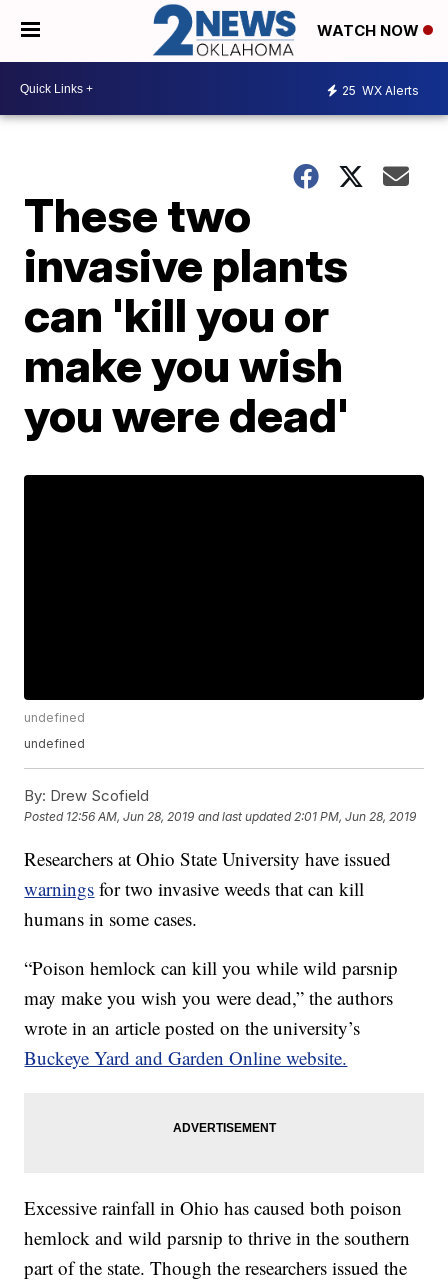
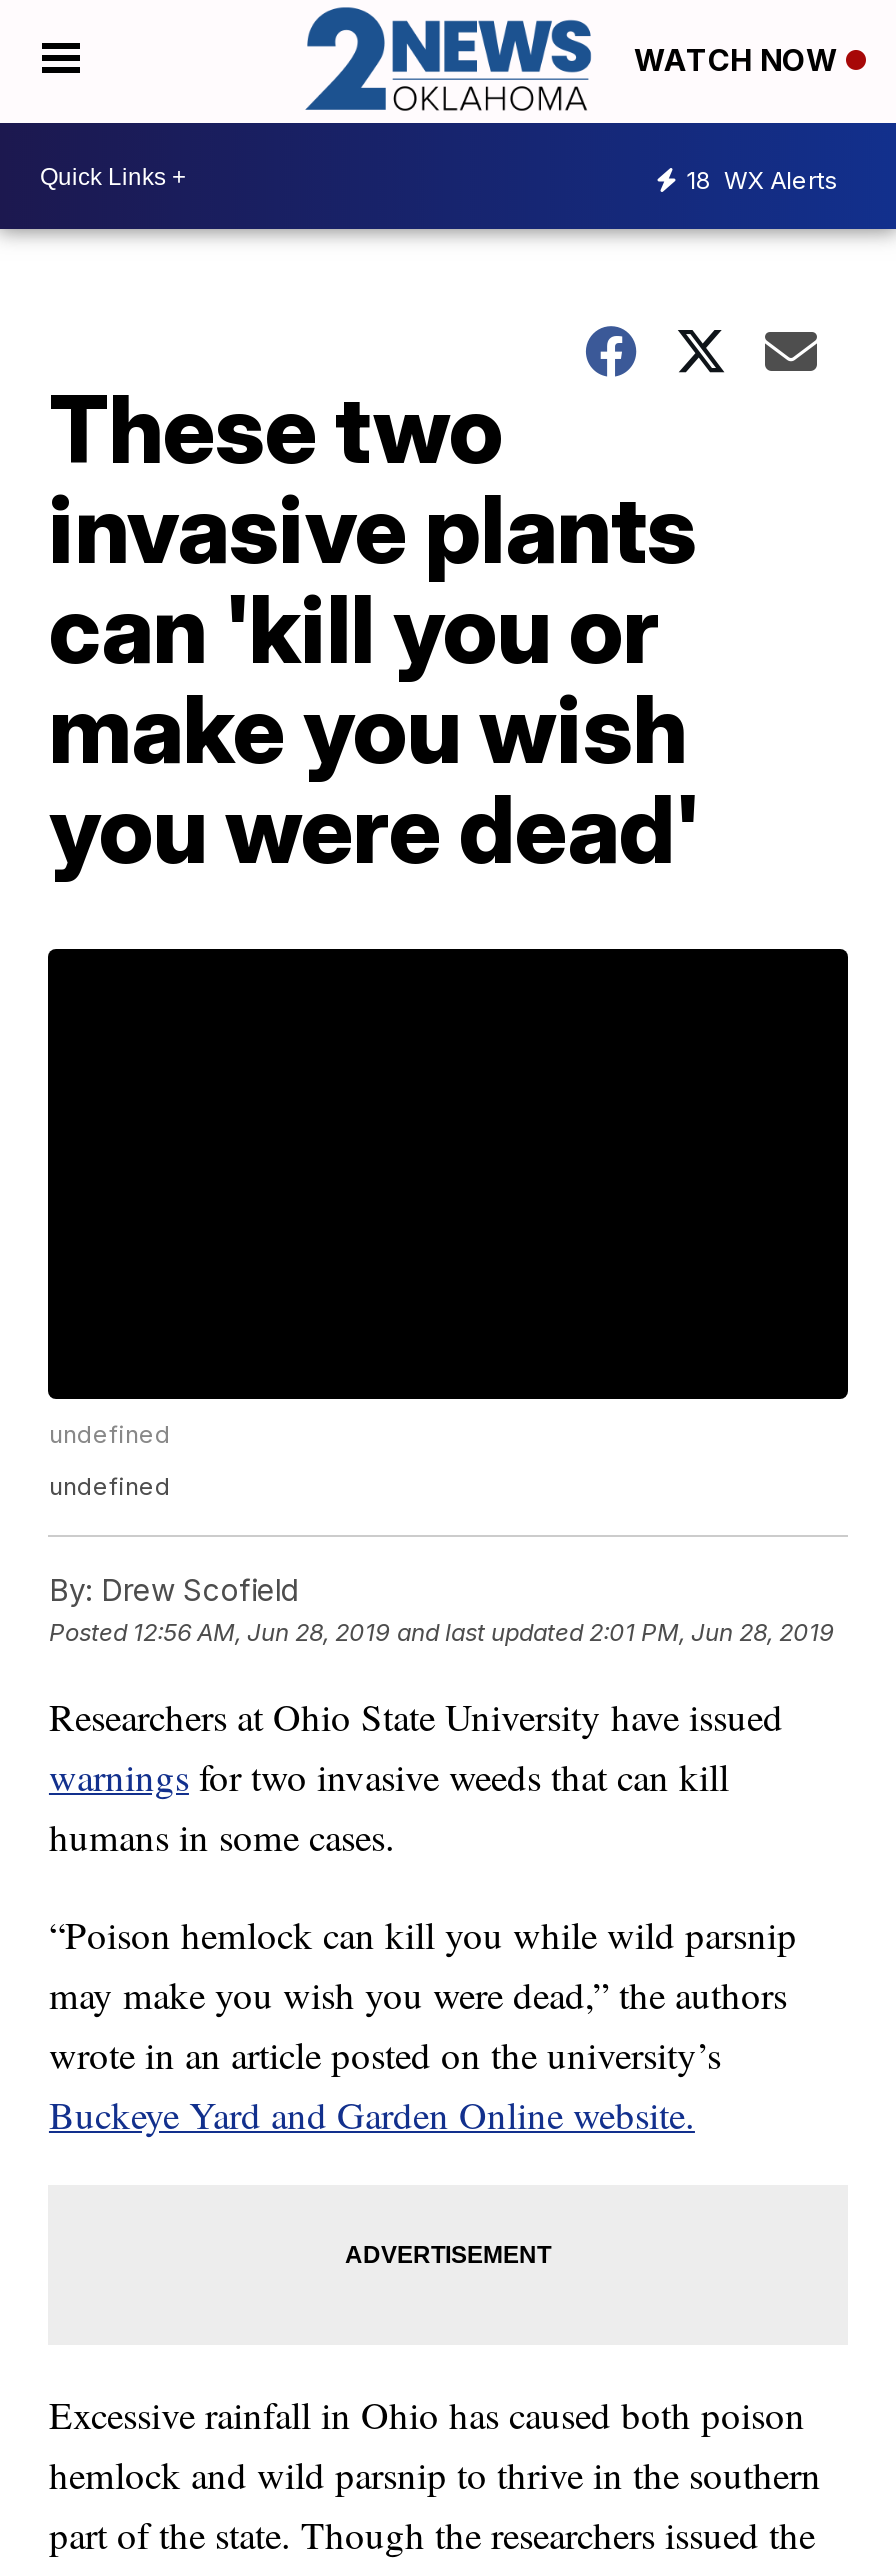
[342,83,419,98] 25 WX Alerts -> [686,164,838,194] 18 WX Alerts

